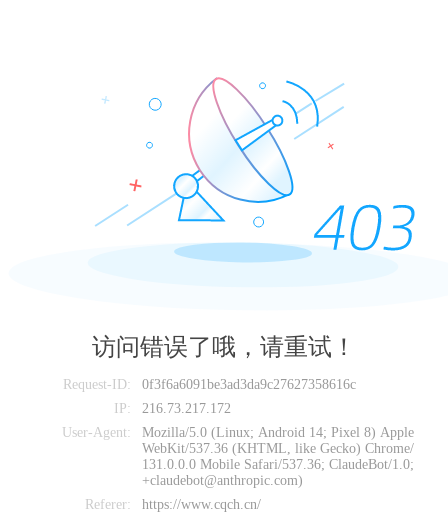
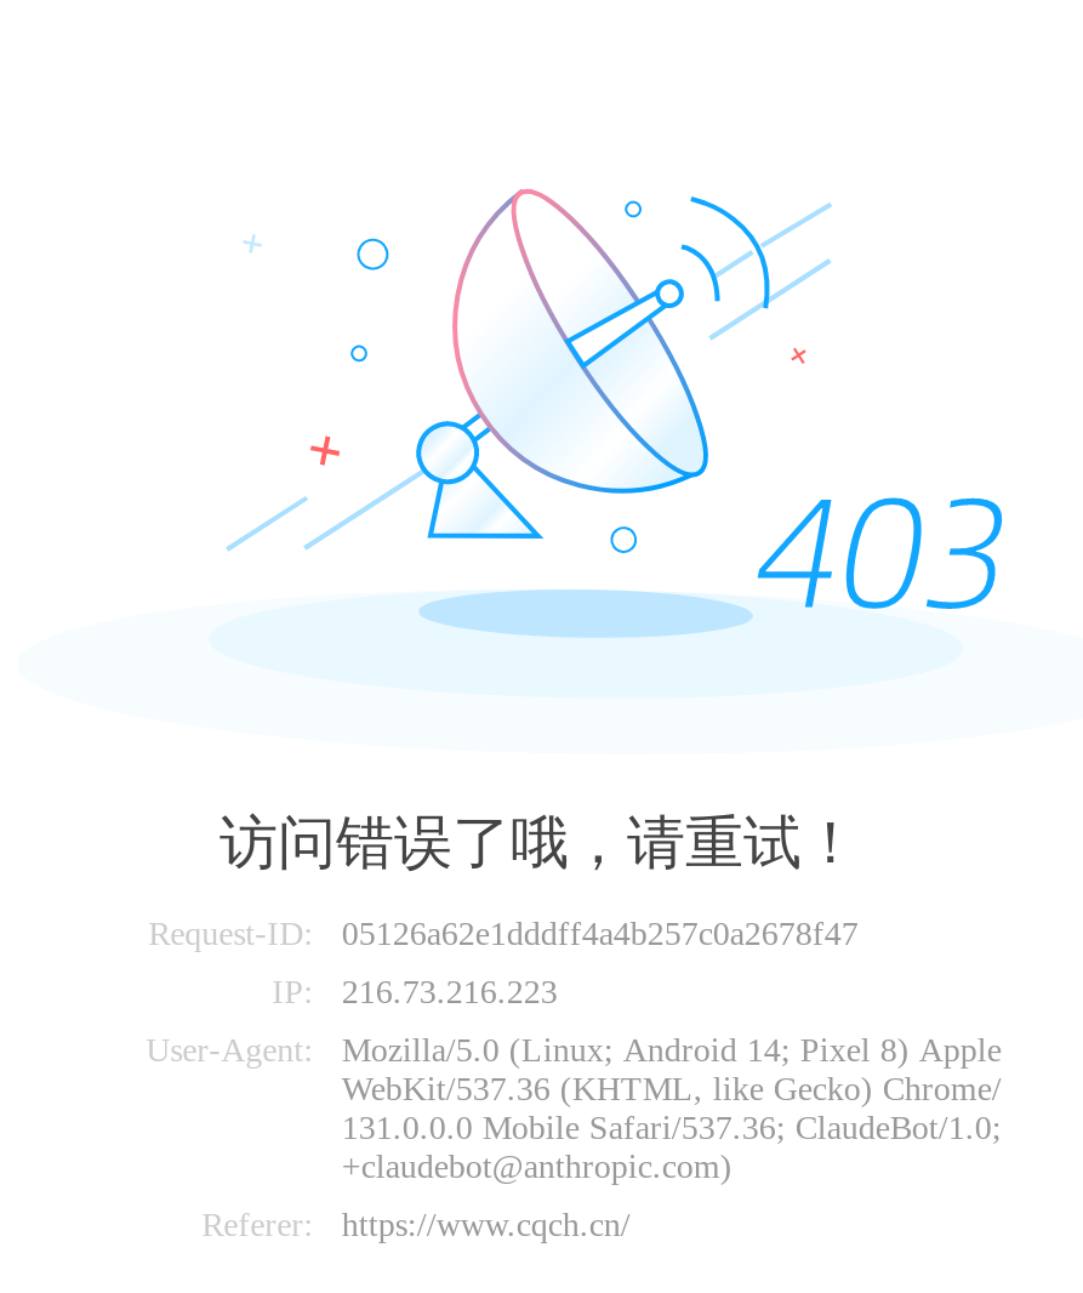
[142,377,356,392] 0f3f6a6091be3ad3da9c27627358616c -> [342,916,858,952] 05126a62e1dddff4a4b257c0a2678f47
[114,401,231,416] IP: 216.73.217.172 -> [272,974,557,1010] IP: 216.73.216.223

